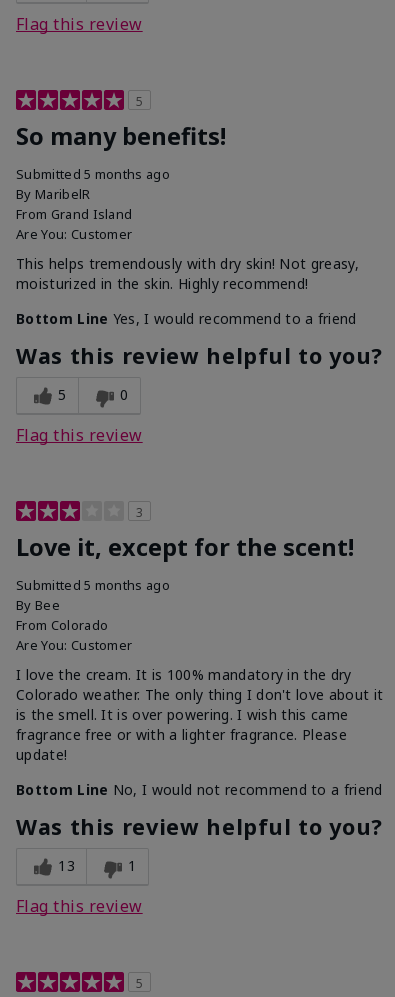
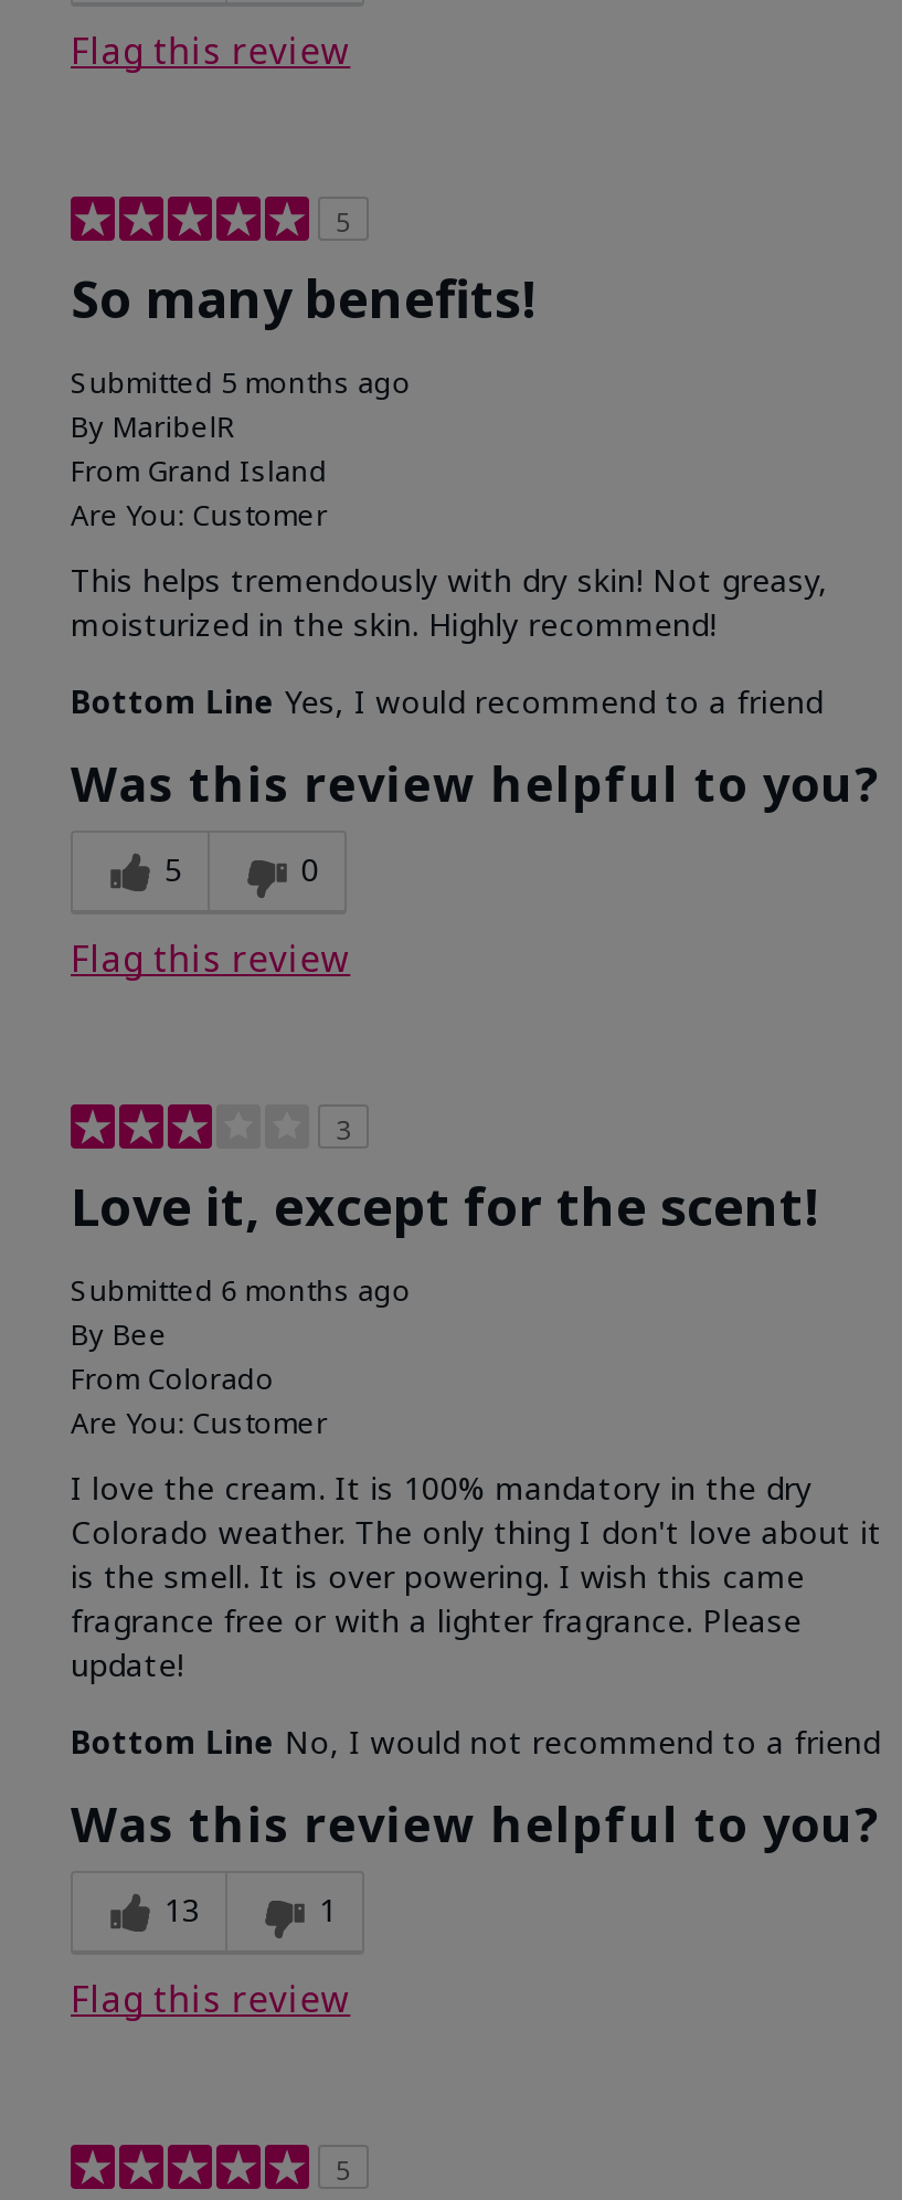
[16,576,170,594] Submitted 5 months ago -> [71,1270,411,1310] Submitted 6 months ago

